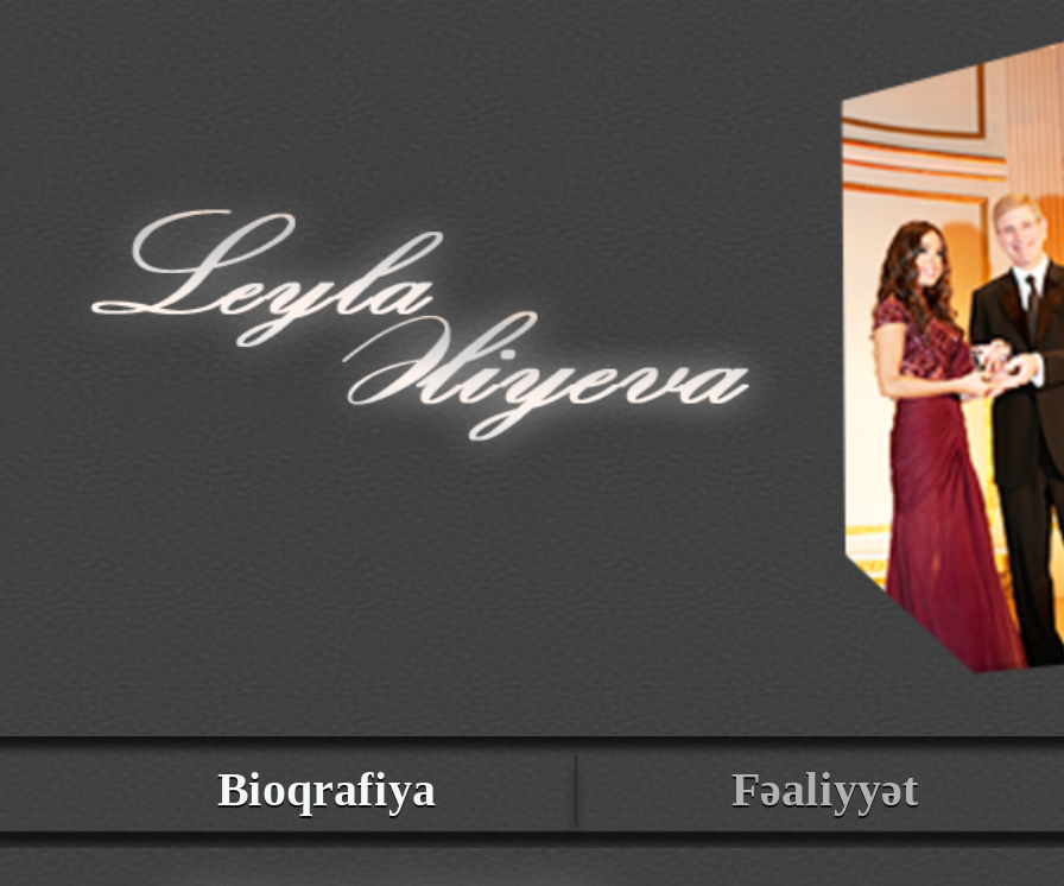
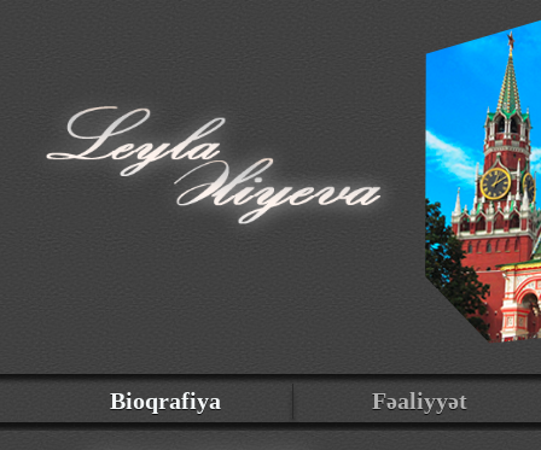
[836,40,1057,672] [image] -> [424,19,537,343] [image]

